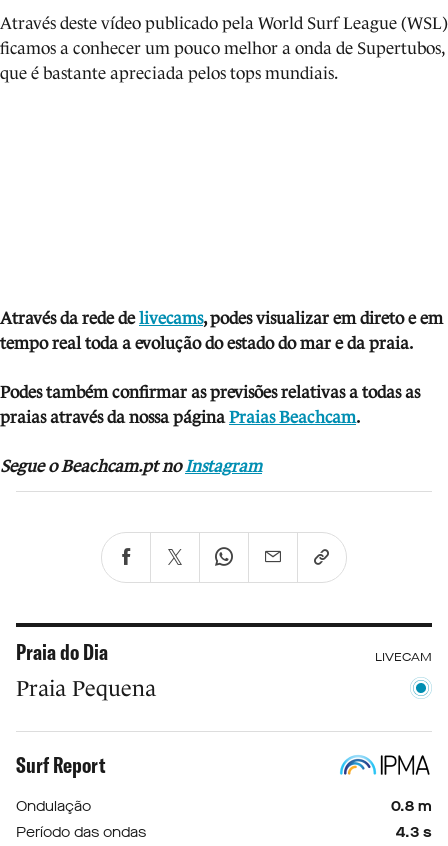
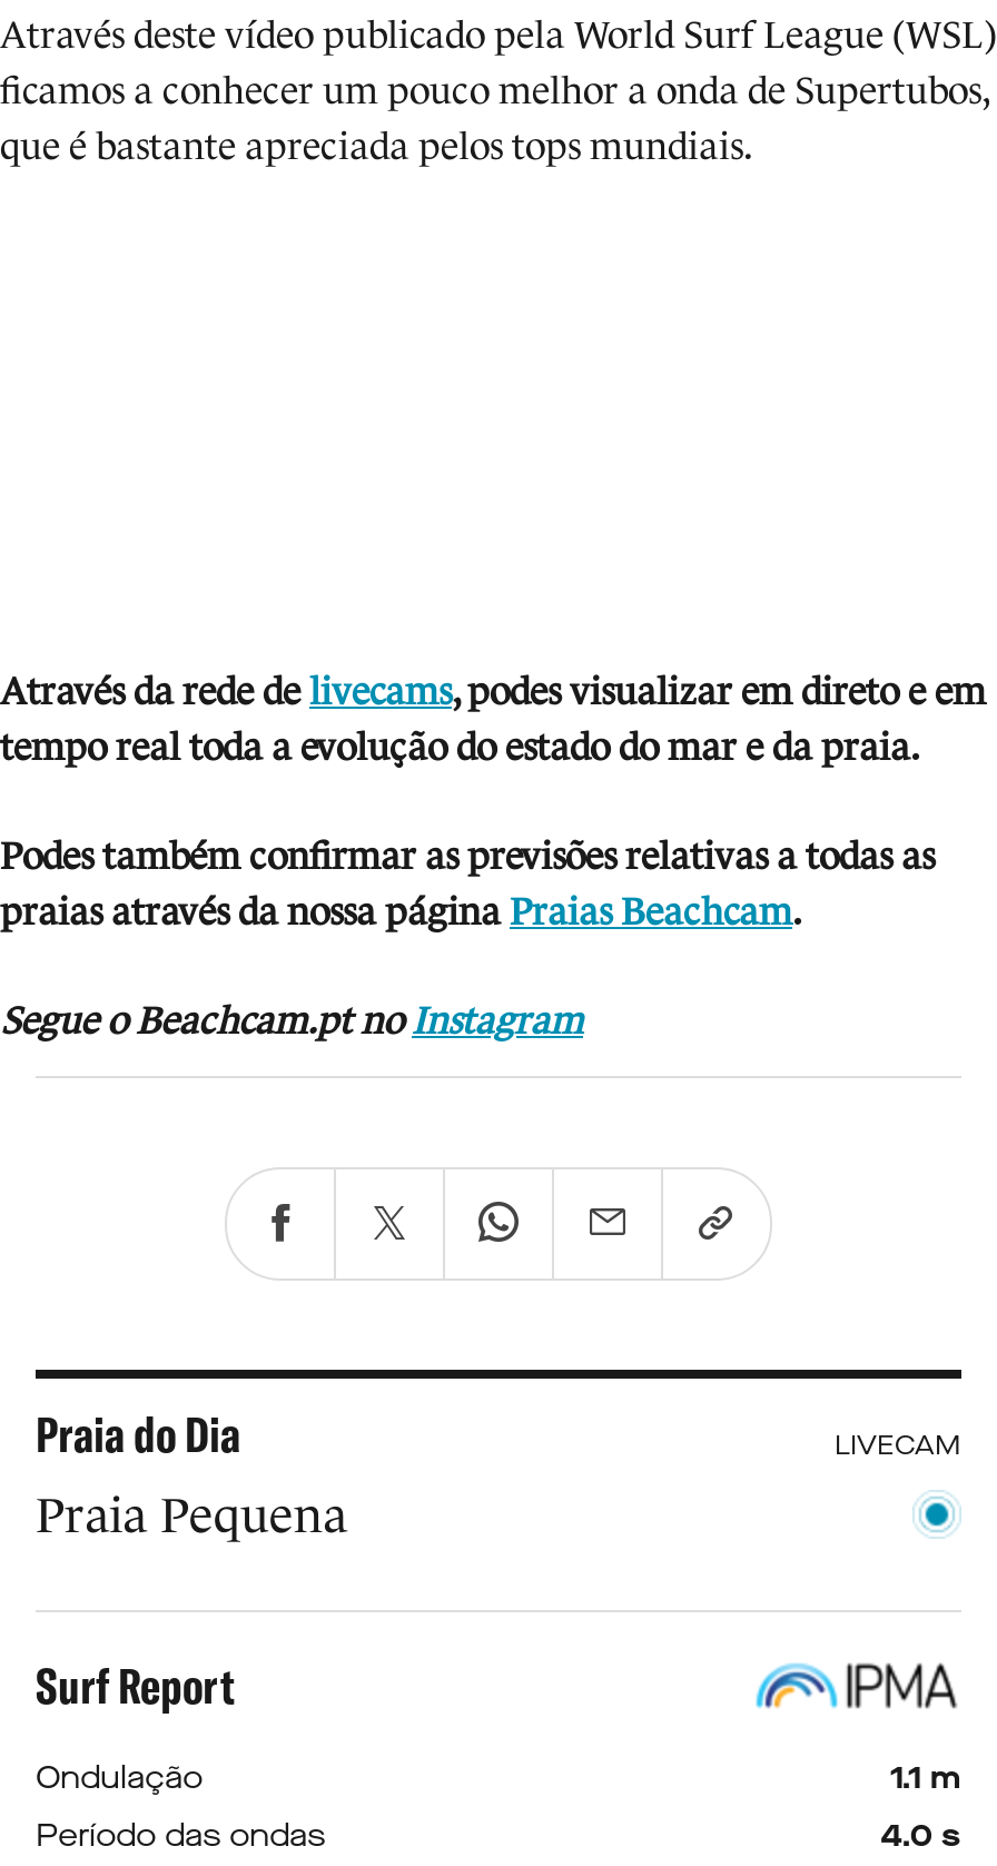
[391,797,432,816] 0.8 m -> [890,1758,961,1800] 1.1 m
[396,823,432,842] 4.3 s -> [881,1815,961,1858] 4.0 s

